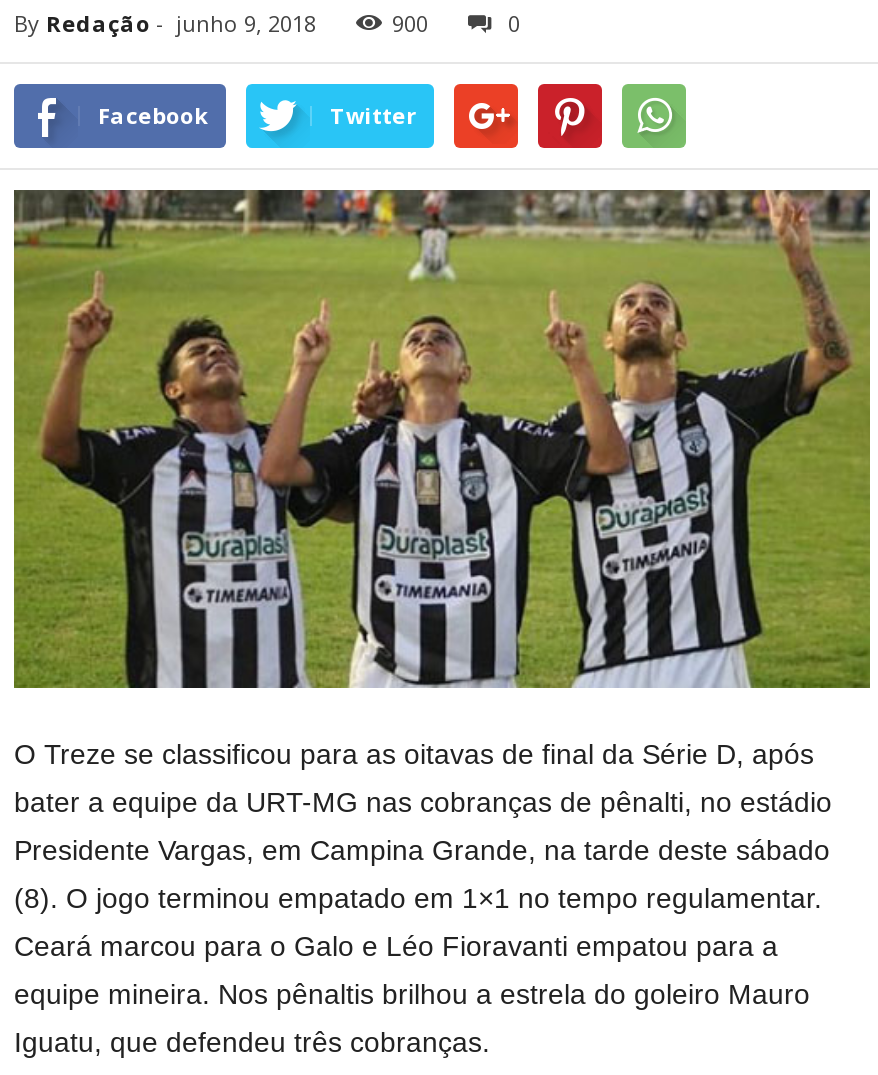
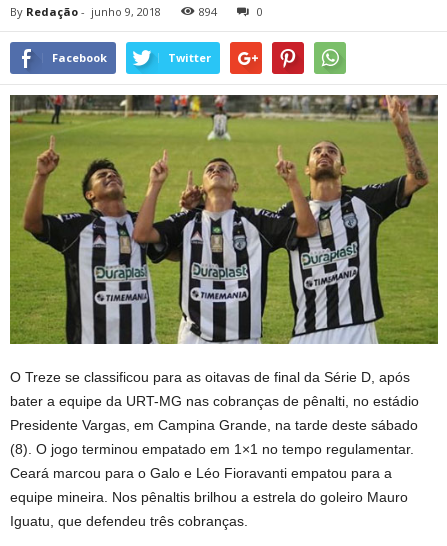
[392,8,428,38] 900 -> [199,4,217,19] 894

